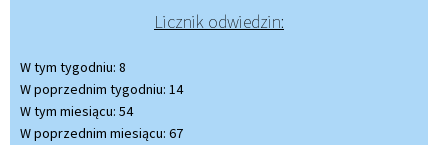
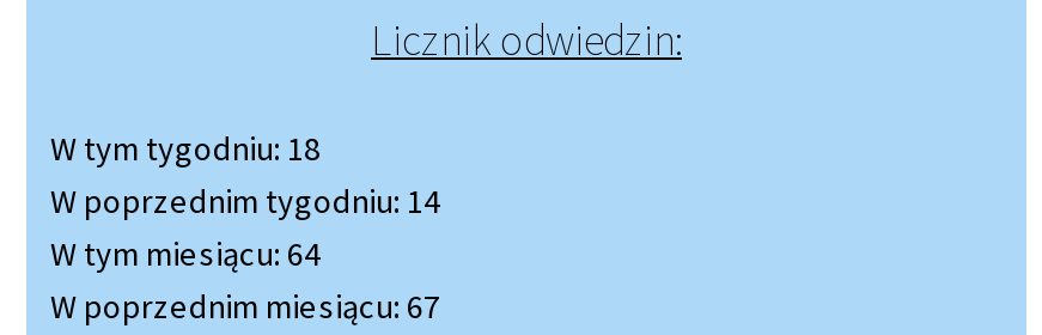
[20,58,126,76] W tym tygodniu: 8 -> [50,127,321,170] W tym tygodniu: 18
[20,102,133,120] W tym miesiącu: 54 -> [50,233,321,276] W tym miesiącu: 64

